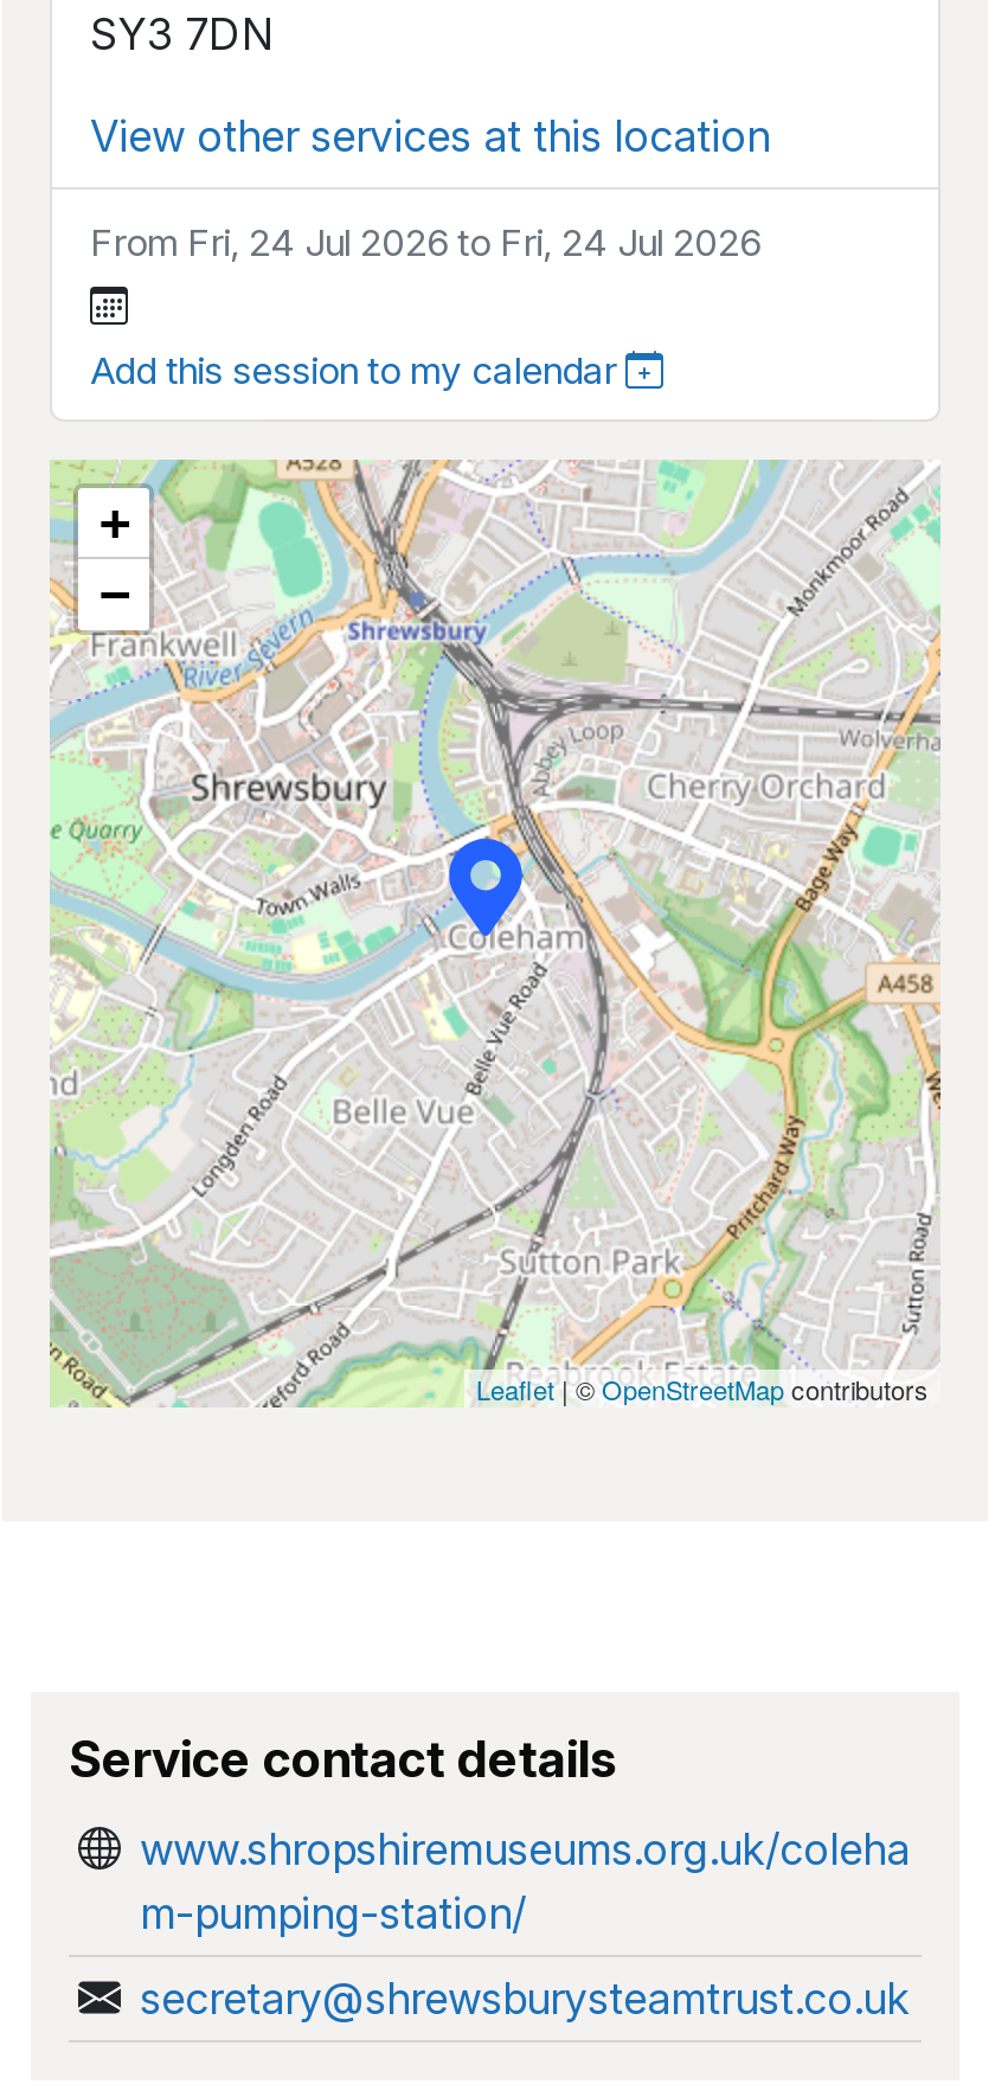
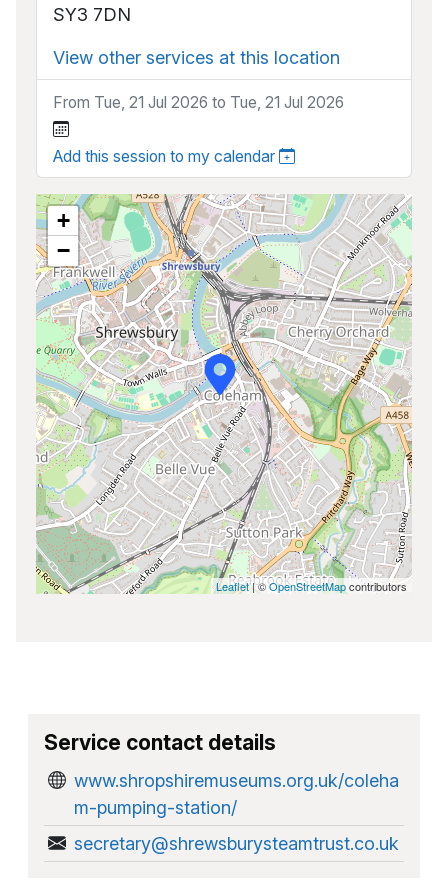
[90,219,760,264] From Fri, 24 Jul 2026 to Fri, 24 Jul 2026 -> [53,93,344,112] From Tue, 21 Jul 2026 to Tue, 21 Jul 2026

